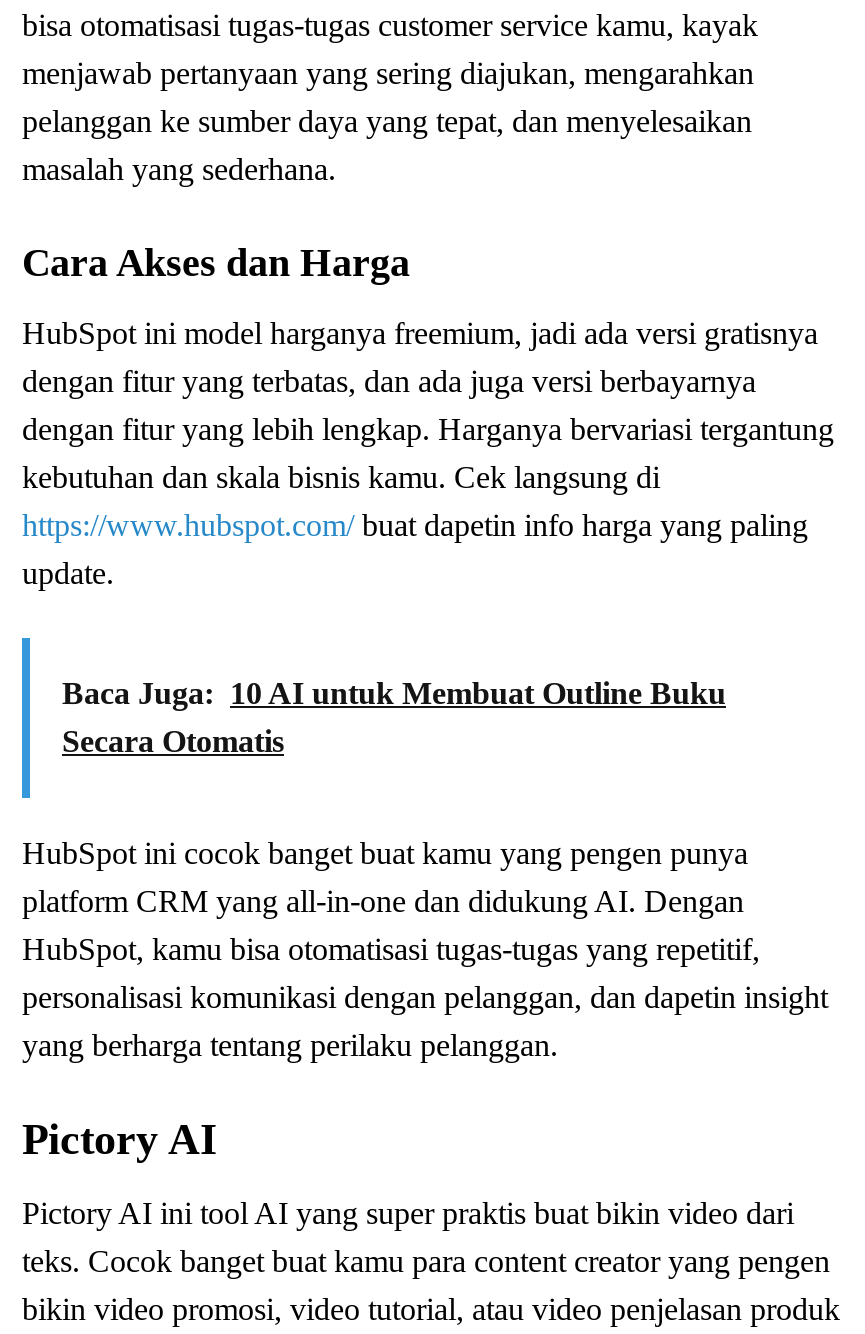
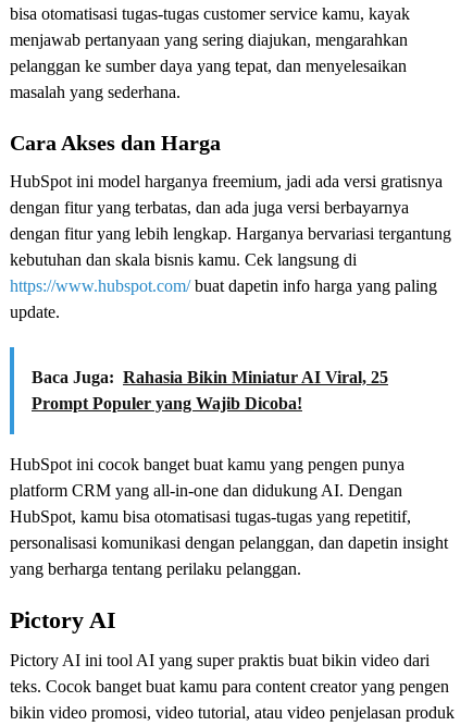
[62,676,726,758] Baca Juga: 10 AI untuk Membuat Outline Buku | Secara Otomatis -> [32,368,388,412] Baca Juga: Rahasia Bikin Miniatur AI Viral, 25 | Prompt Populer yang Wajib Dicoba!

